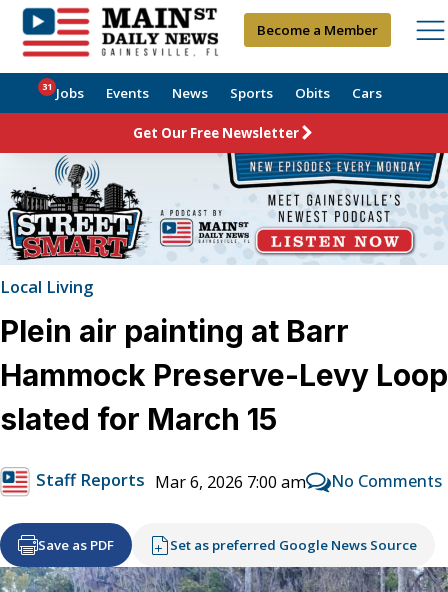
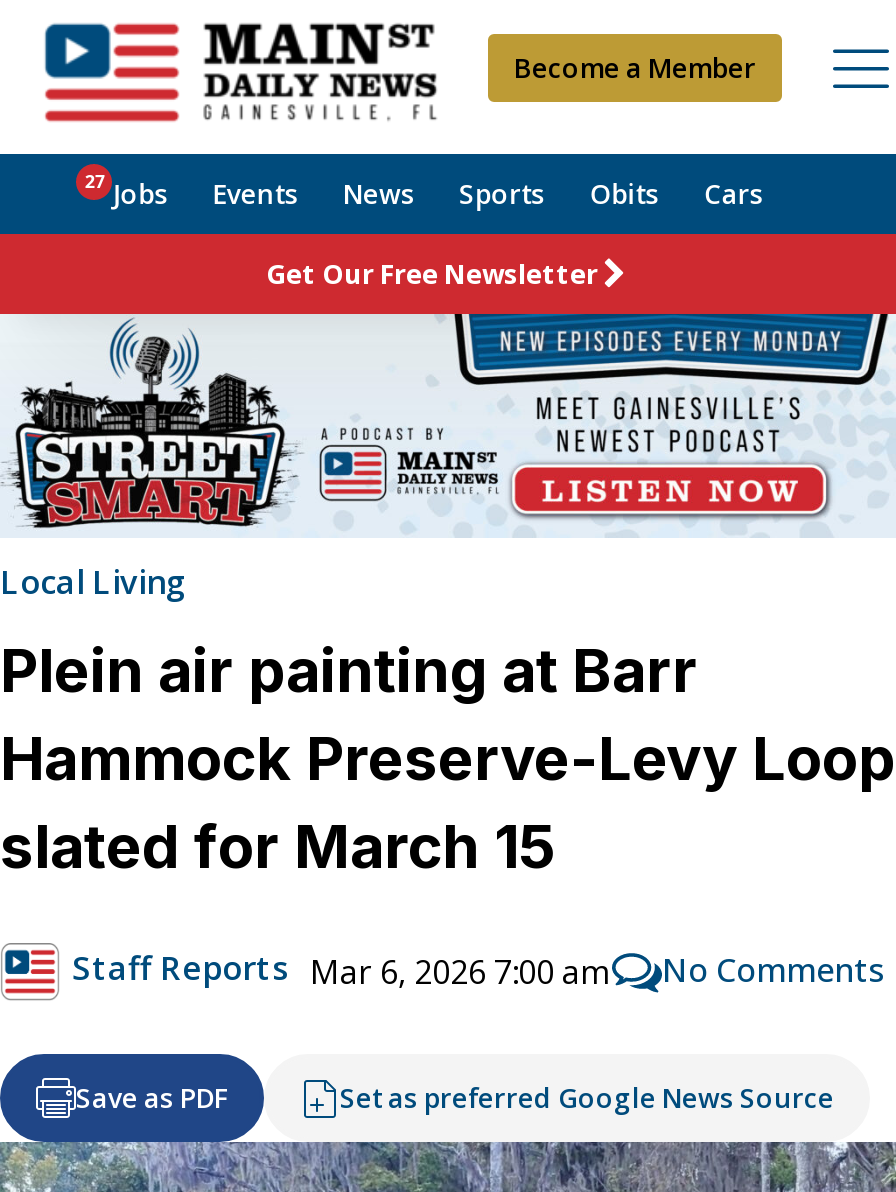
[42,80,382,102] 31 Jobs Events News Sports Obits Cars -> [85,168,764,212] 27 Jobs Events News Sports Obits Cars

